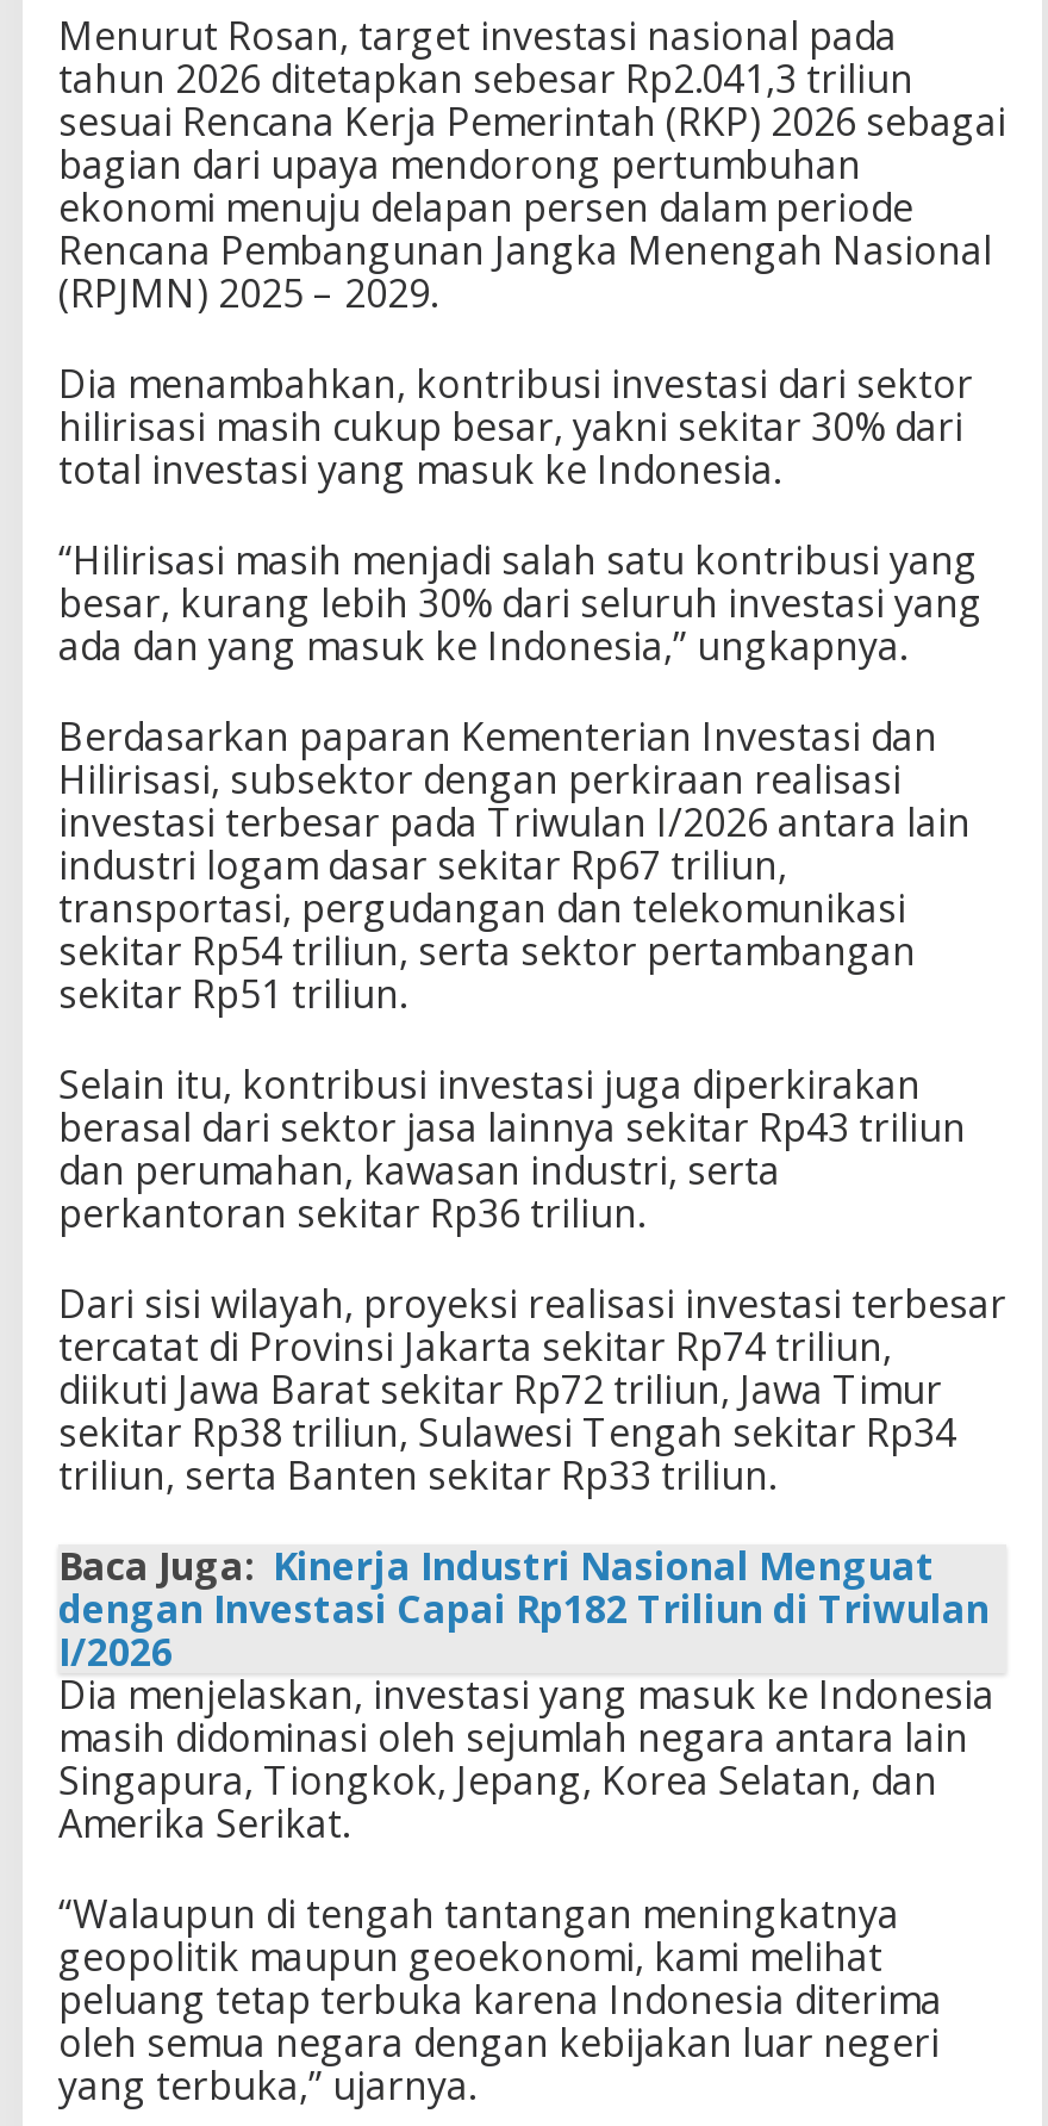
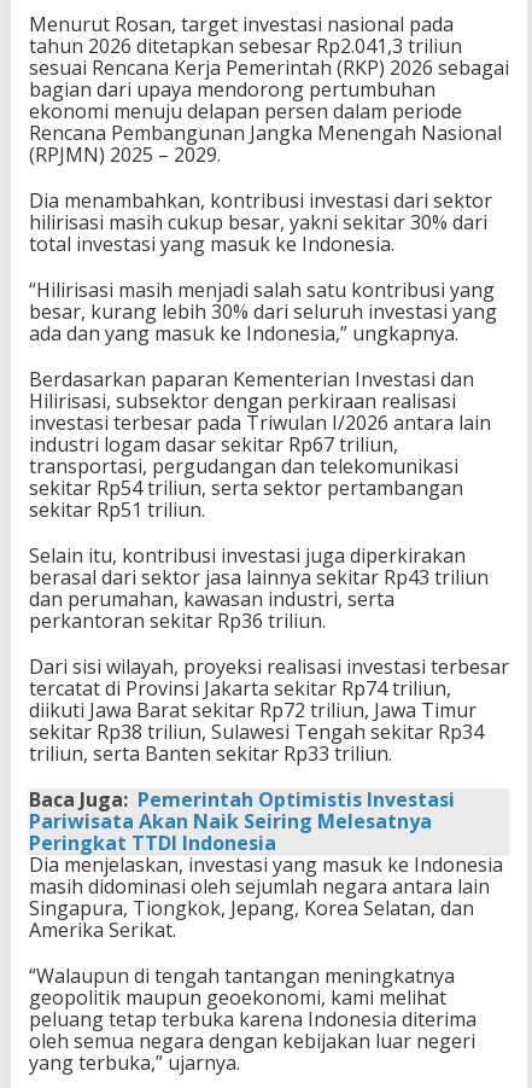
[58,1540,990,1679] Baca Juga: Kinerja Industri Nasional Menguat | dengan Investasi Capai Rp182 Triliun di Triwulan | I/2026 -> [29,786,455,857] Baca Juga: Pemerintah Optimistis Investasi | Pariwisata Akan Naik Seiring Melesatnya | Peringkat TTDI Indonesia

